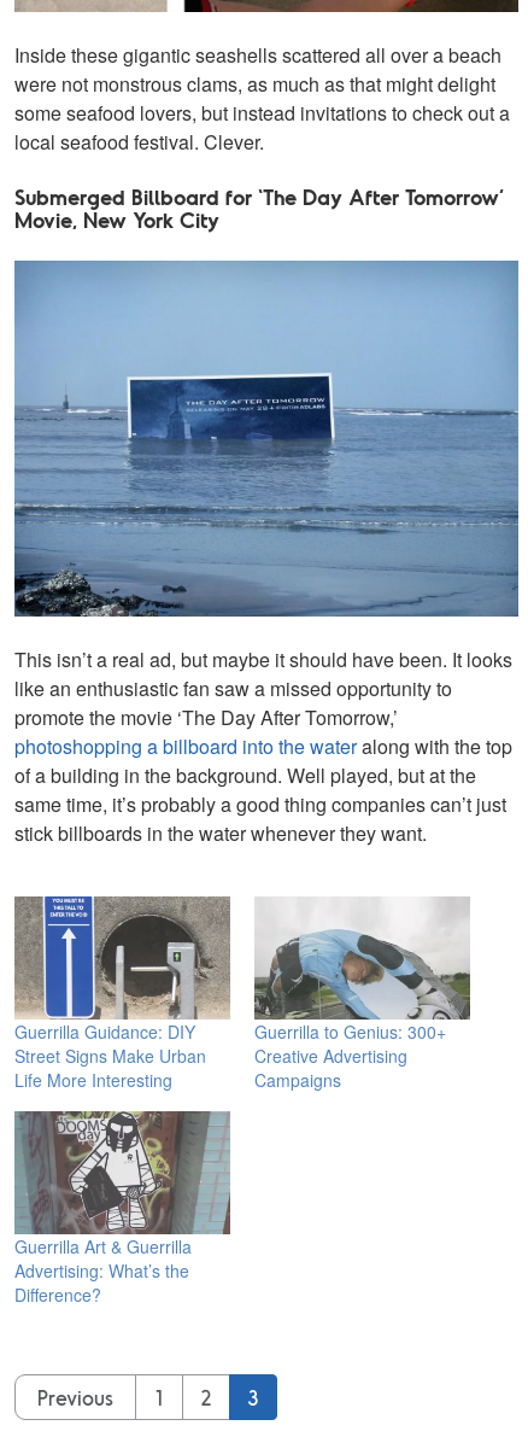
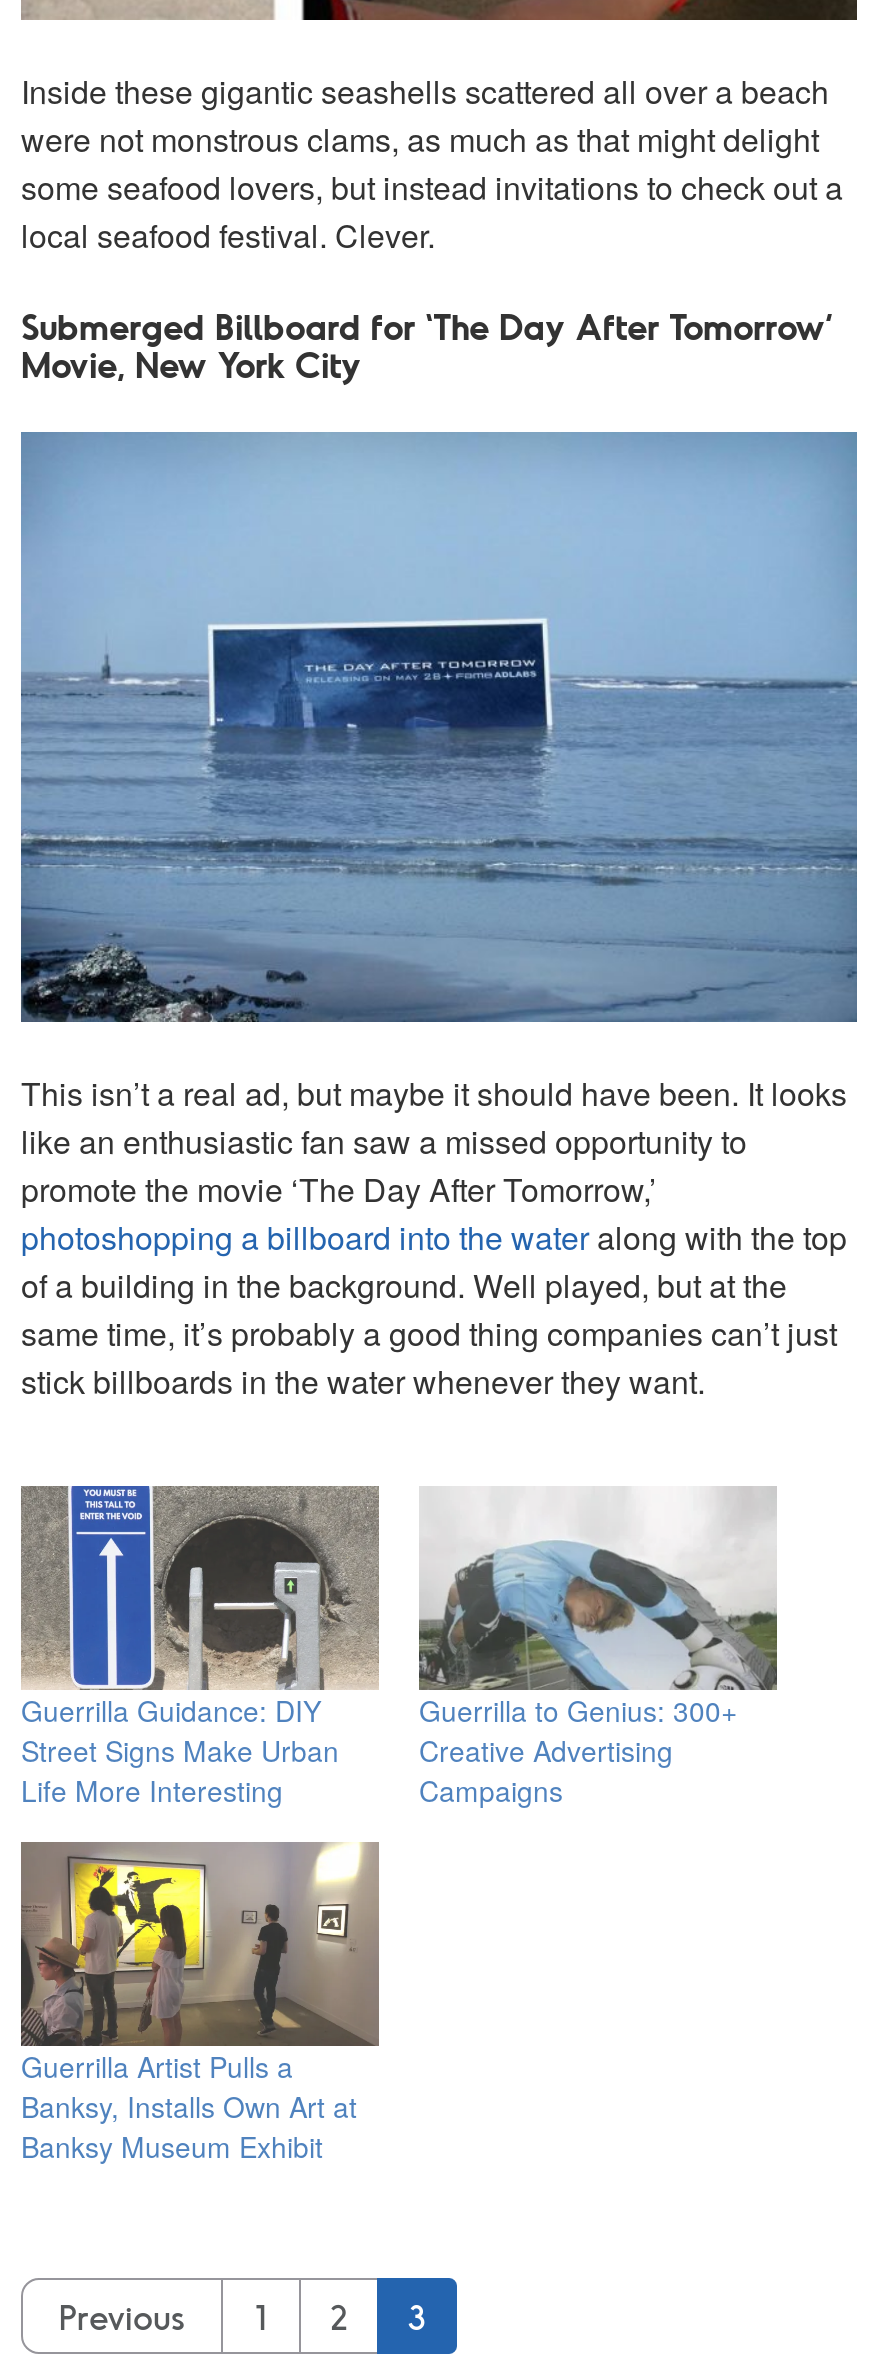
[13,1110,230,1307] [image] | Guerrilla Art & Guerrilla | Advertising: What’s the | Difference? -> [19,1842,379,2167] [image] | Guerrilla Artist Pulls a | Banksy, Installs Own Art at | Banksy Museum Exhibit

